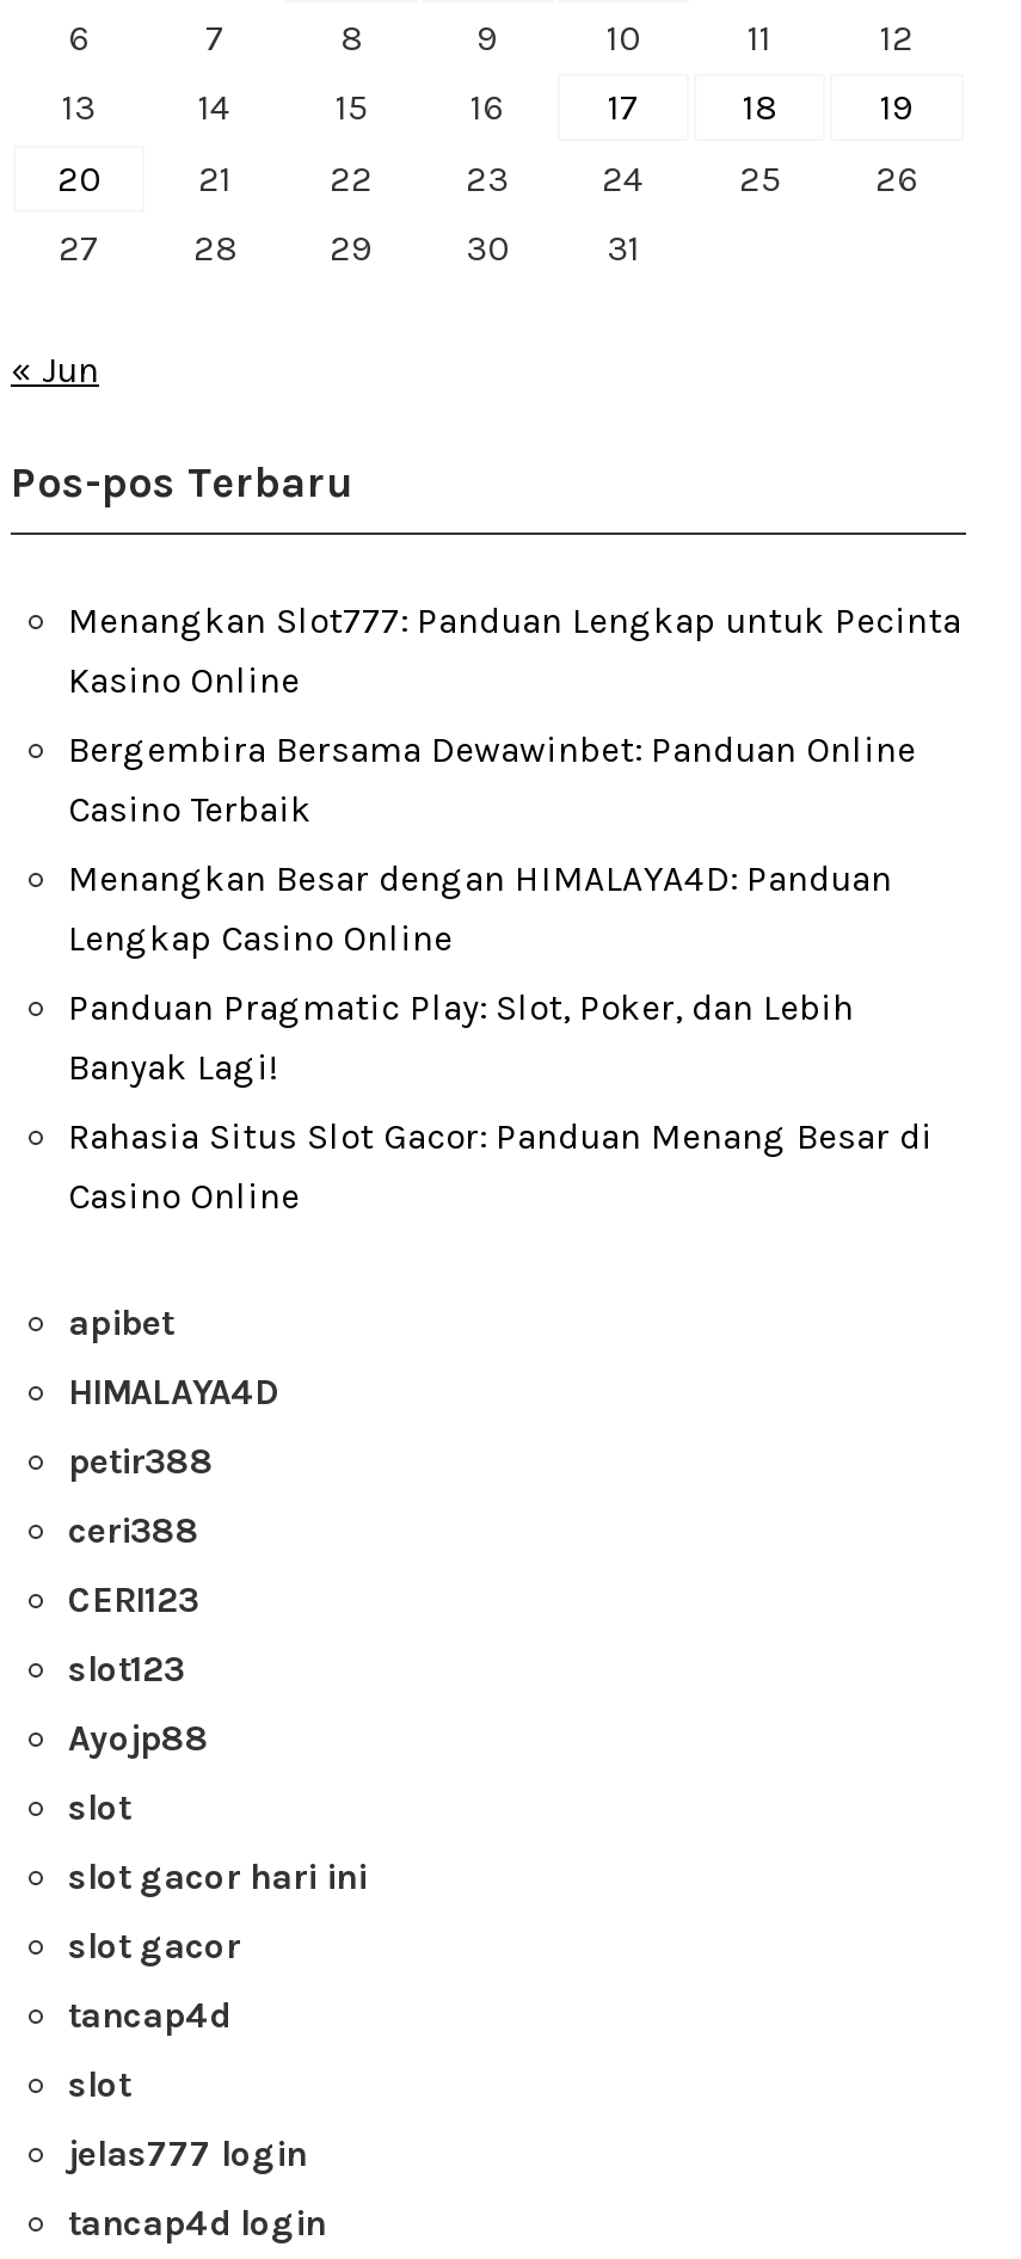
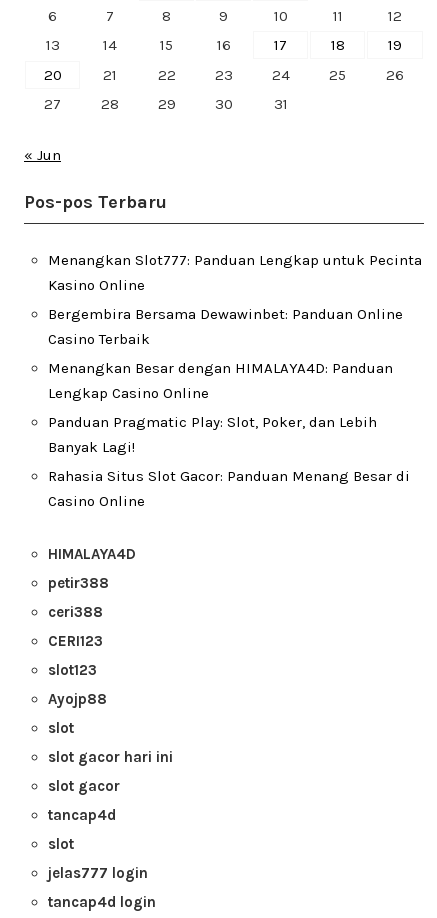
[68,1301,173,1344] apibet -> none

